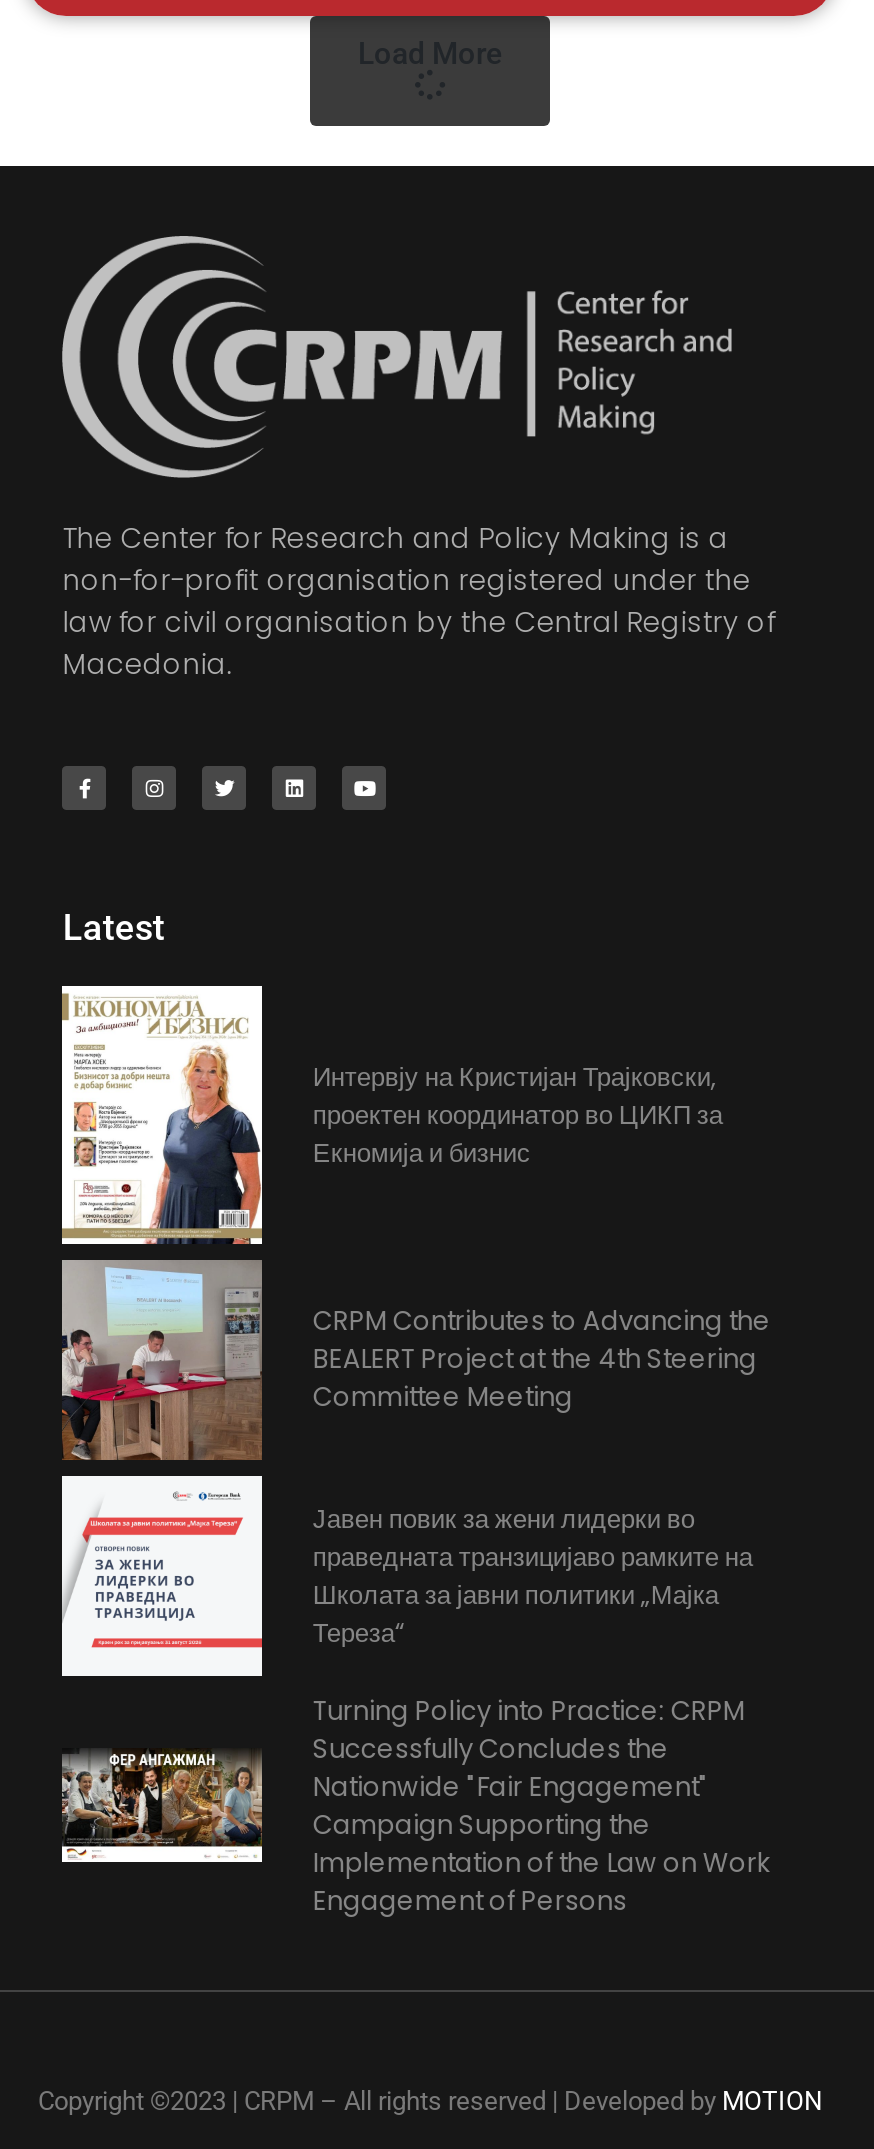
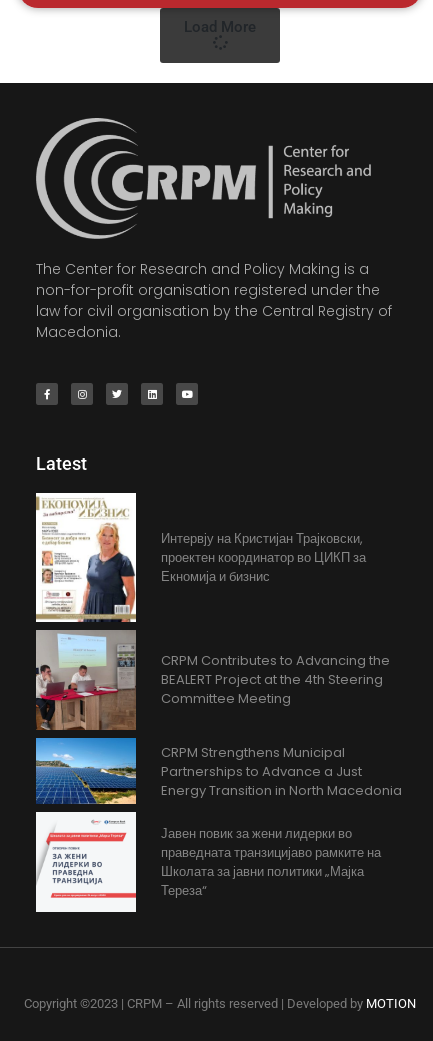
none -> [35,737,402,805] [image] | CRPM Strengthens Municipal | Partnerships to Advance a Just | Energy Transition in North Macedonia
moved [313,1499,753,1651] -> [161,824,381,900]: Јавен повик за жени лидерки во | праведната транзицијаво рамките на | Школата за јавни политики „Мајка | Тереза“
[60,1691,771,1919] [image] | Turning Policy into Practice: CRPM | Successfully Concludes the | Nationwide "Fair Engagement" | Campaign Supporting the | Implementation of the Law on Work | Engagement of Persons -> none

